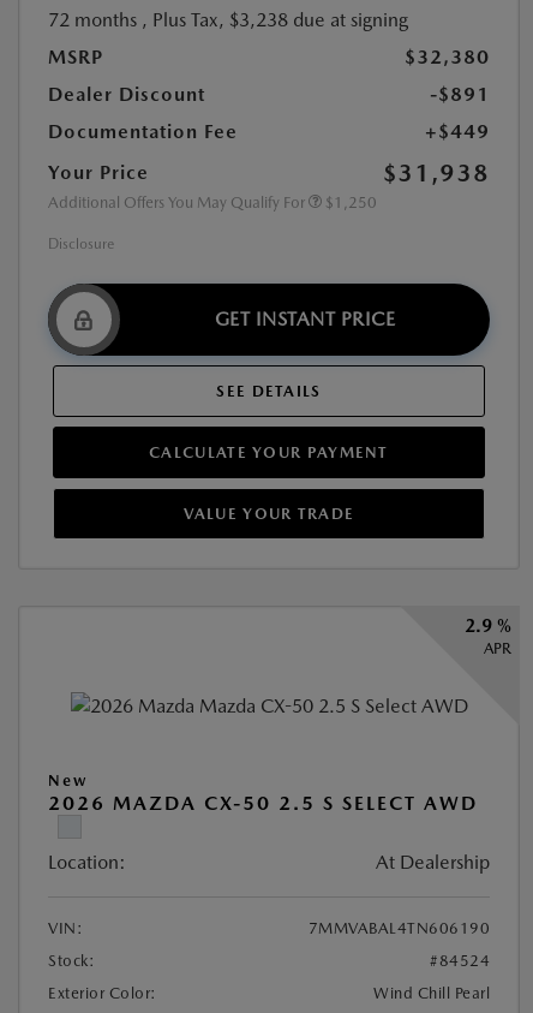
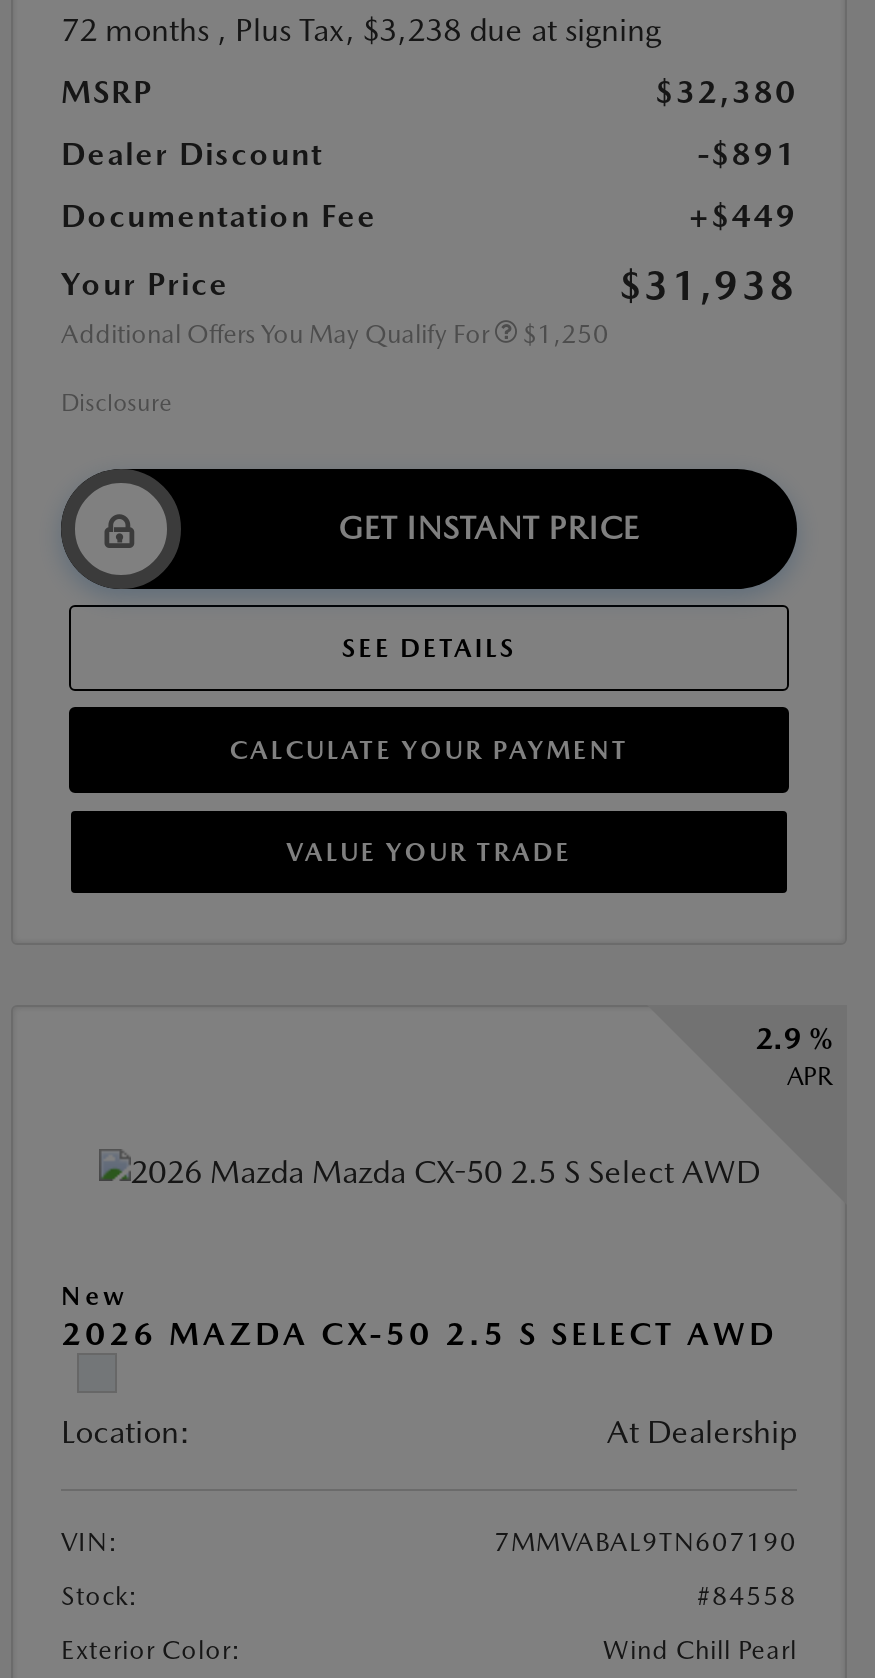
[308,920,490,938] 7MMVABAL4TN606190 -> [494,1528,797,1558] 7MMVABAL9TN607190
[430,952,490,970] #84524 -> [697,1582,797,1612] #84558

